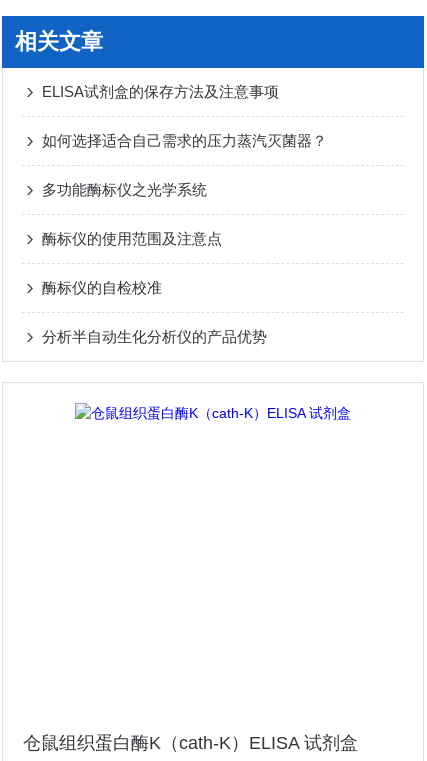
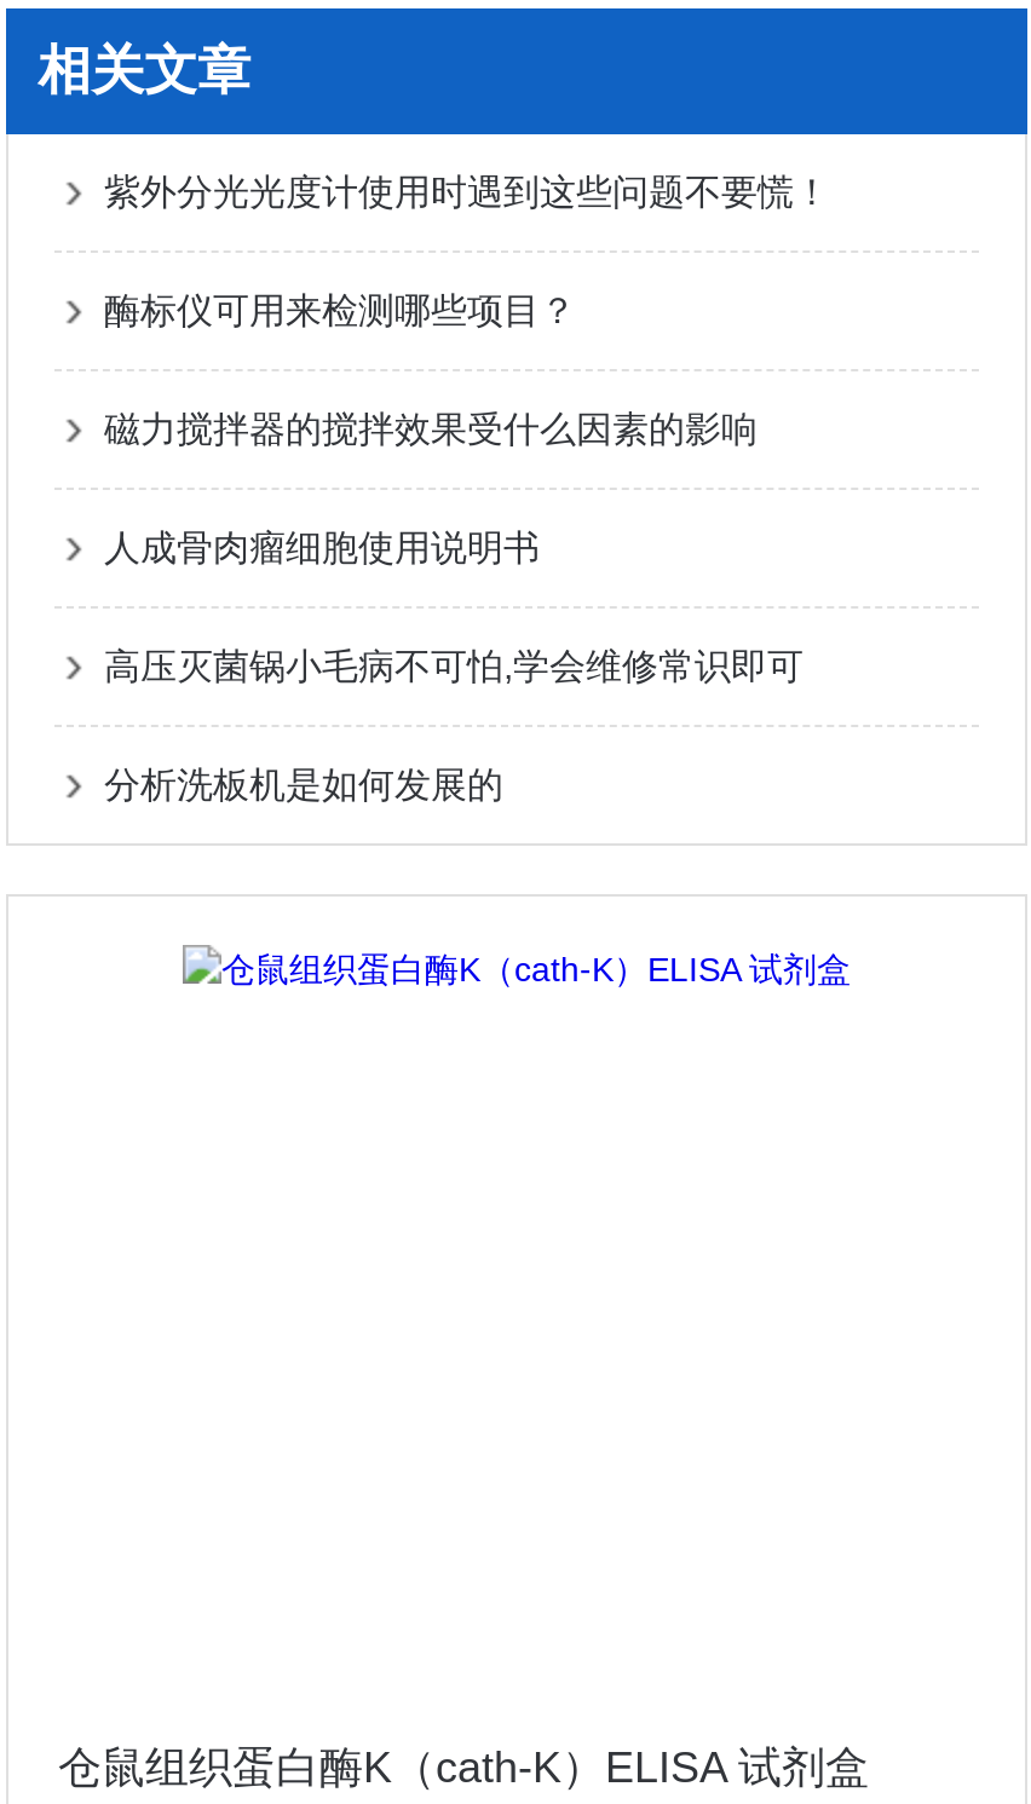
[42,83,279,100] ELISA试剂盒的保存方法及注意事项 -> [104,171,830,212] 紫外分光光度计使用时遇到这些问题不要慌！
[42,132,327,149] 如何选择适合自己需求的压力蒸汽灭菌器？ -> [104,289,576,330] 酶标仪可用来检测哪些项目？
[42,181,207,198] 多功能酶标仪之光学系统 -> [104,408,757,449] 磁力搅拌器的搅拌效果受什么因素的影响
[42,230,222,247] 酶标仪的使用范围及注意点 -> [104,526,539,567] 人成骨肉瘤细胞使用说明书
[42,279,162,296] 酶标仪的自检校准 -> [104,645,803,686] 高压灭菌锅小毛病不可怕,学会维修常识即可
[42,328,267,345] 分析半自动生化分析仪的产品优势 -> [104,763,503,805] 分析洗板机是如何发展的

